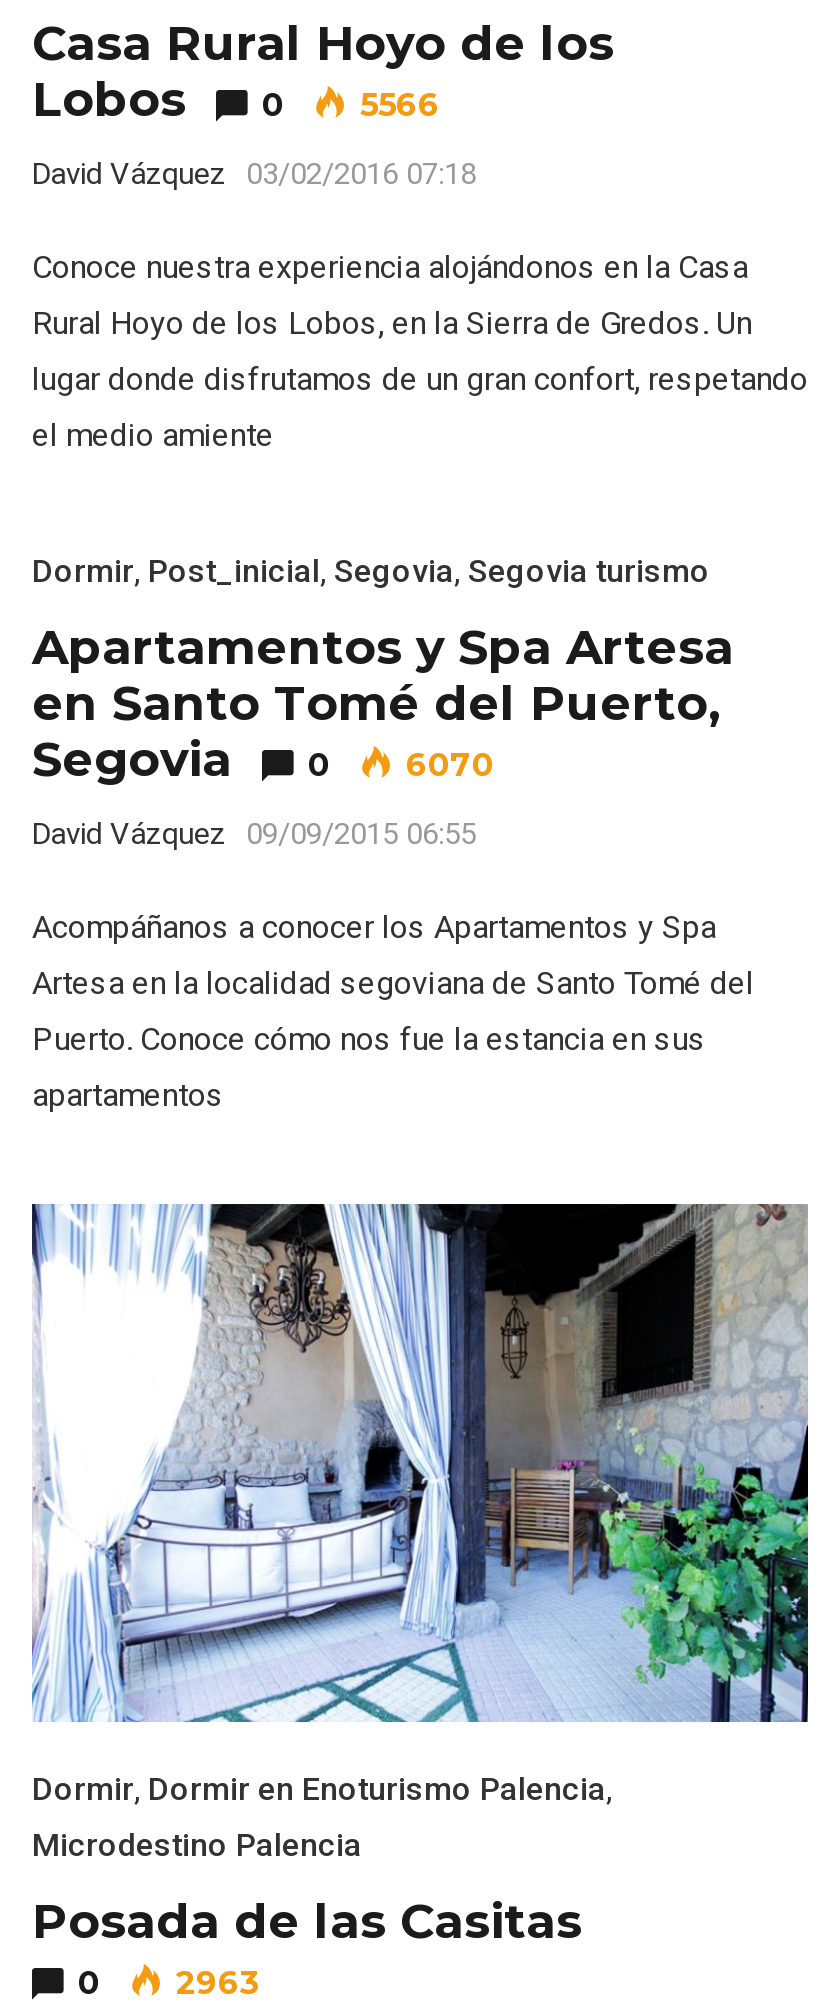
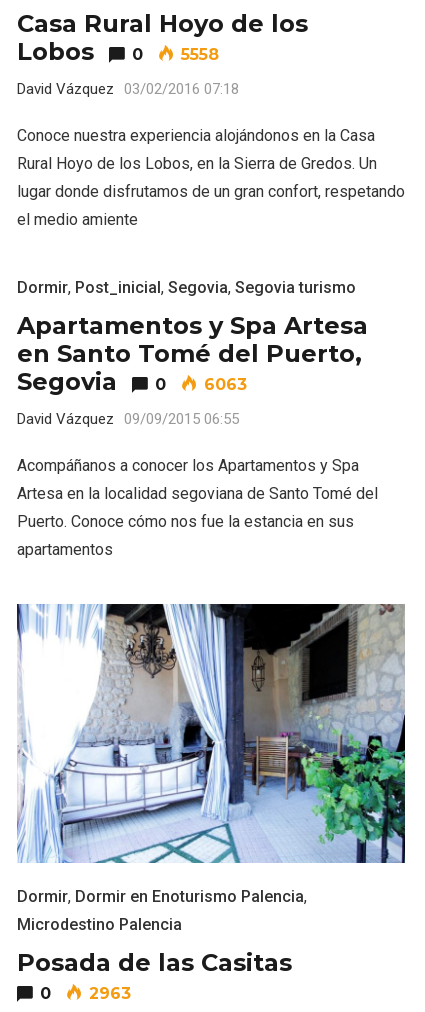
[32,70,440,128] Lobos 0 5566 -> [17,37,219,66] Lobos 0 5558
[32,730,494,788] Segovia 0 6070 -> [17,367,247,396] Segovia 0 6063

